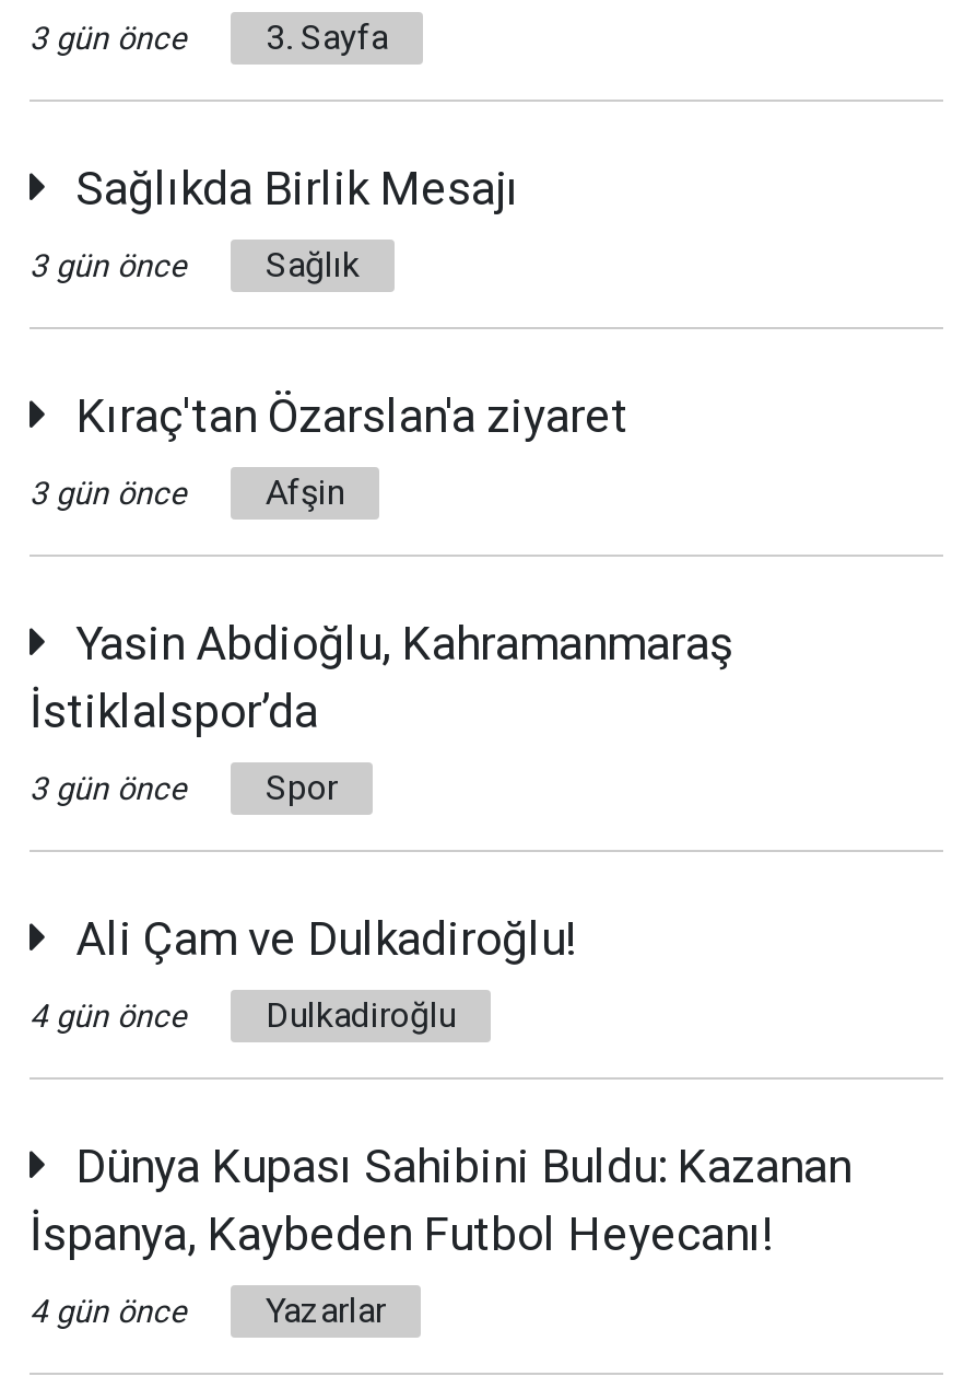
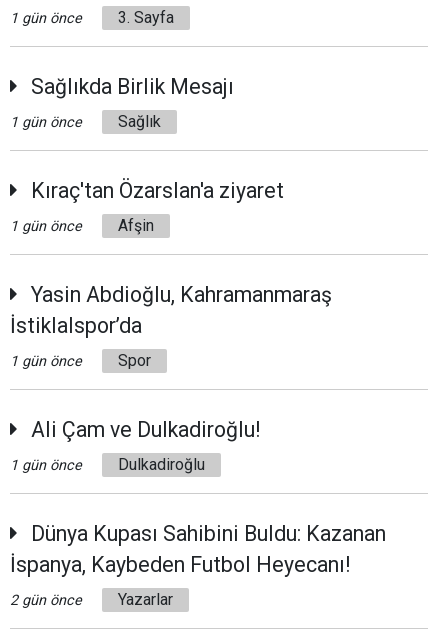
[30,21,187,58] 3 gün önce -> [10,10,82,27] 1 gün önce
[30,248,187,285] 3 gün önce -> [10,114,82,131] 1 gün önce
[30,476,187,513] 3 gün önce -> [10,218,82,235] 1 gün önce
[30,771,187,808] 3 gün önce -> [10,353,82,370] 1 gün önce
[30,999,187,1036] 4 gün önce -> [10,457,82,474] 1 gün önce
[30,1294,187,1331] 4 gün önce -> [10,592,82,609] 2 gün önce

